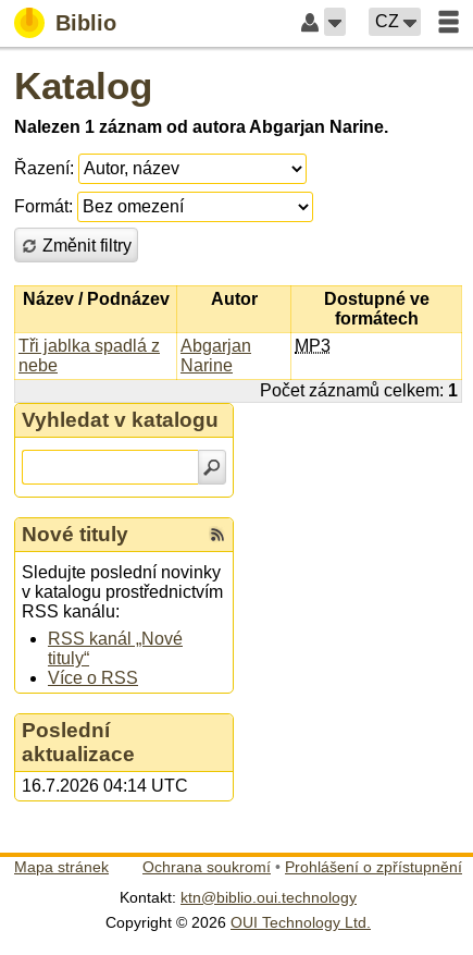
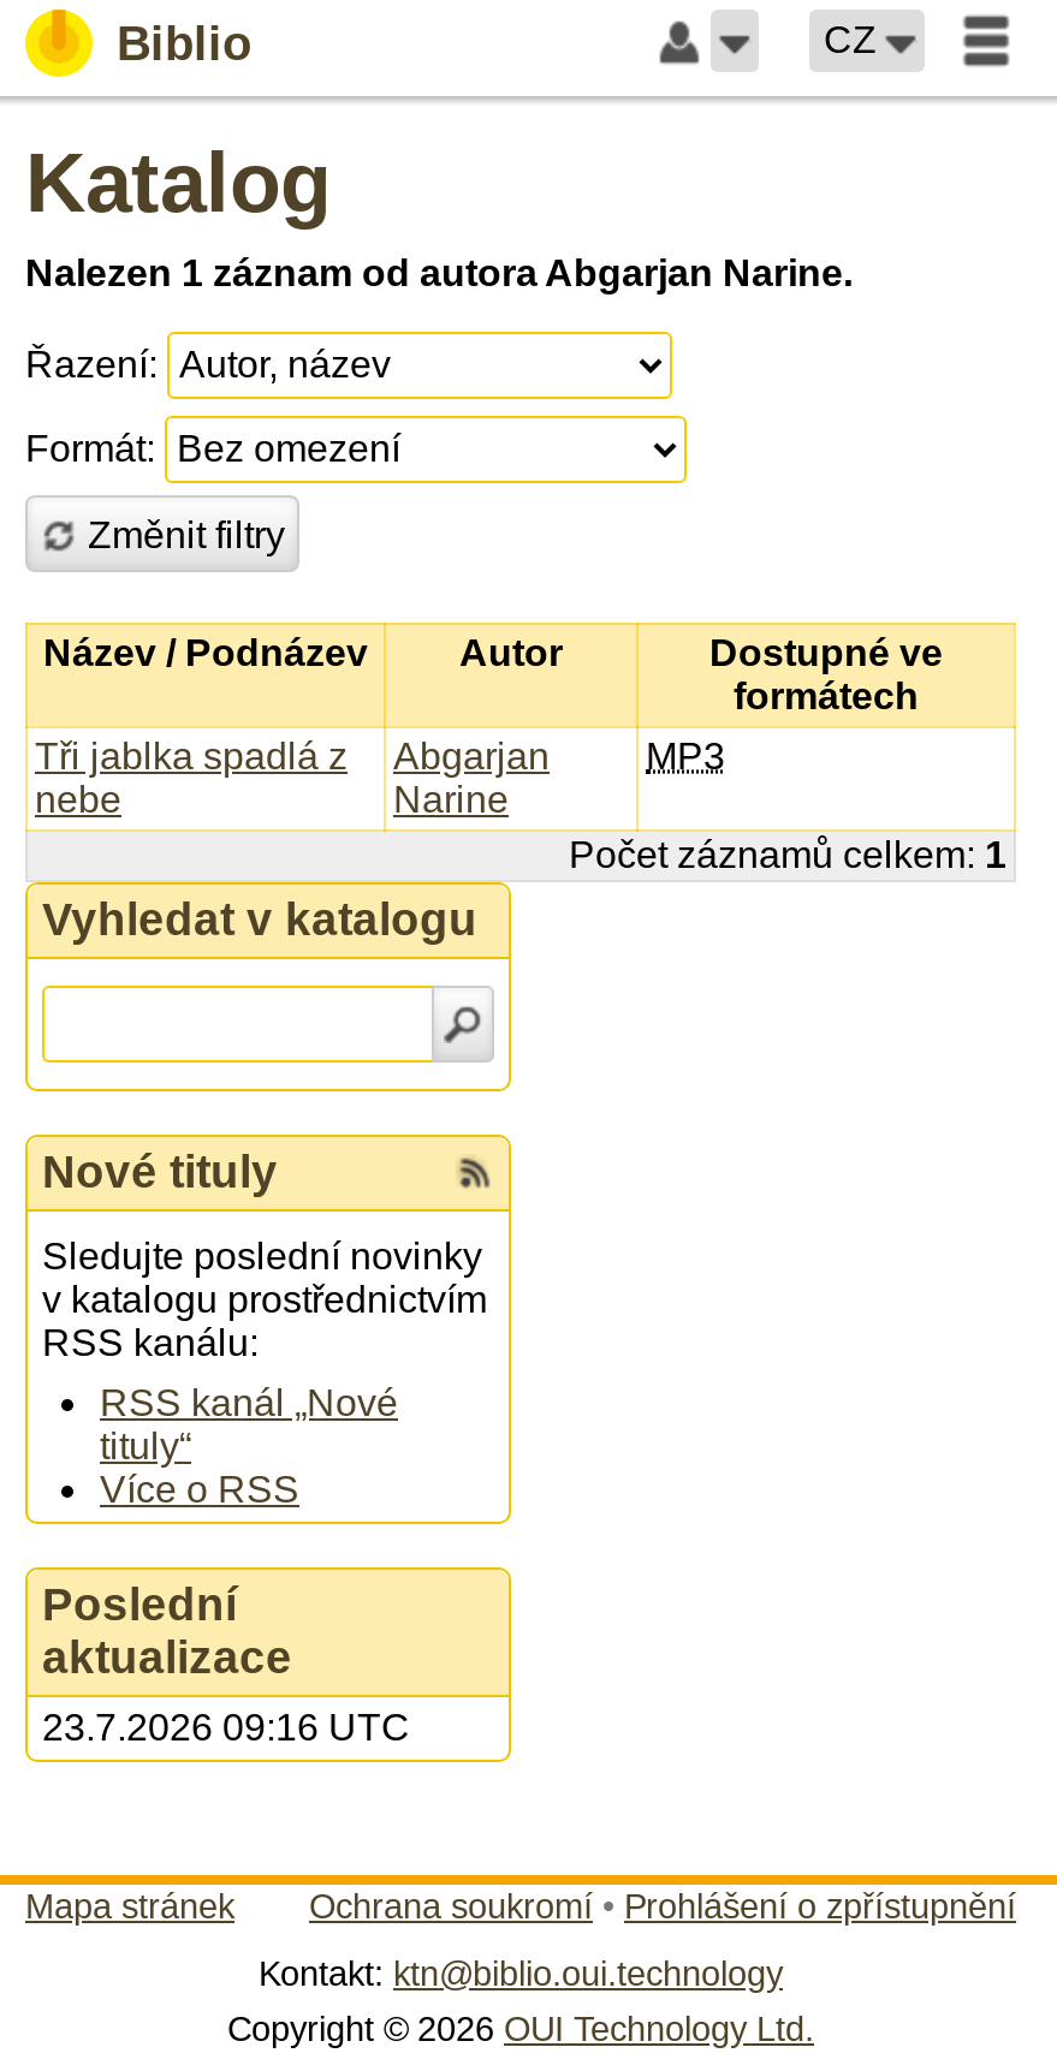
[22,776,188,795] 16.7.2026 04:14 UTC -> [42,1706,410,1747] 23.7.2026 09:16 UTC

